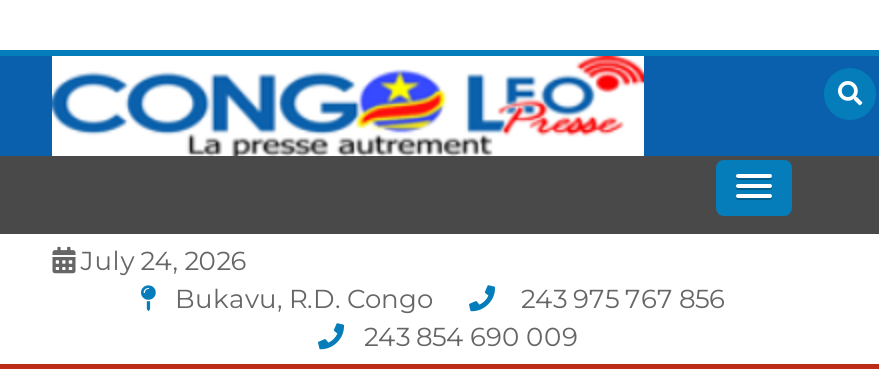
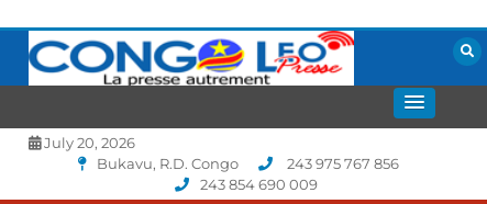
[74,245,246,277] July 24, 2026 -> [41,134,135,152] July 20, 2026

